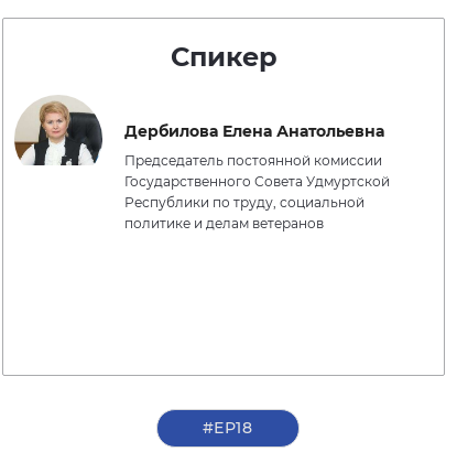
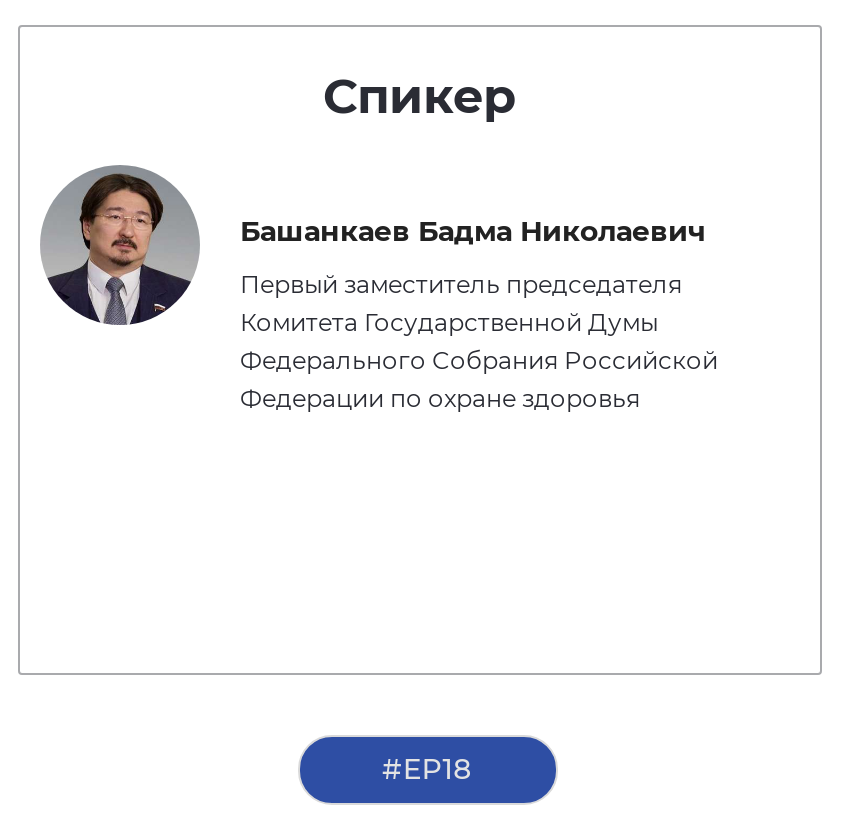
[14,96,384,183] [image] | Дербилова Елена Анатольевна -> [42,165,706,327] [image] | Башанкаев Бадма Николаевич
[124,152,390,231] Председатель постоянной комиссии | Государственного Совета Удмуртской | Республики по труду, социальной | политике и делам ветеранов -> [240,268,718,412] Первый заместитель председателя | Комитета Государственной Думы | Федерального Собрания Российской | Федерации по охране здоровья

